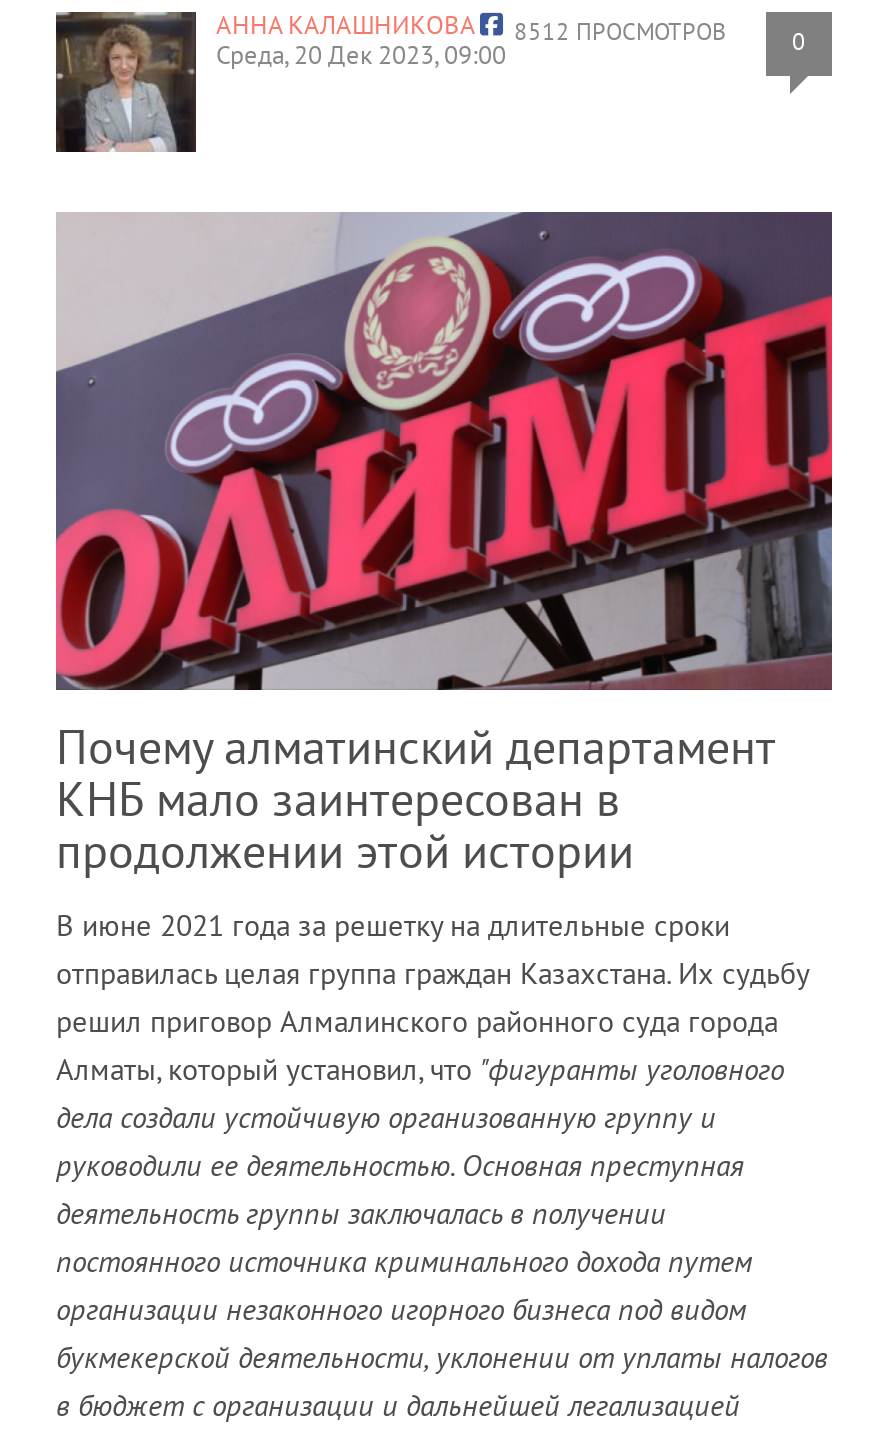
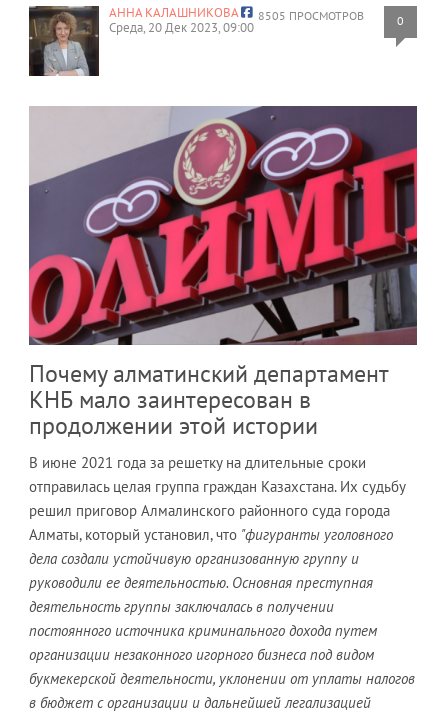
[216,8,726,46] АННА КАЛАШНИКОВА 8512 ПРОСМОТРОВ -> [109,4,364,23] АННА КАЛАШНИКОВА 8505 ПРОСМОТРОВ

